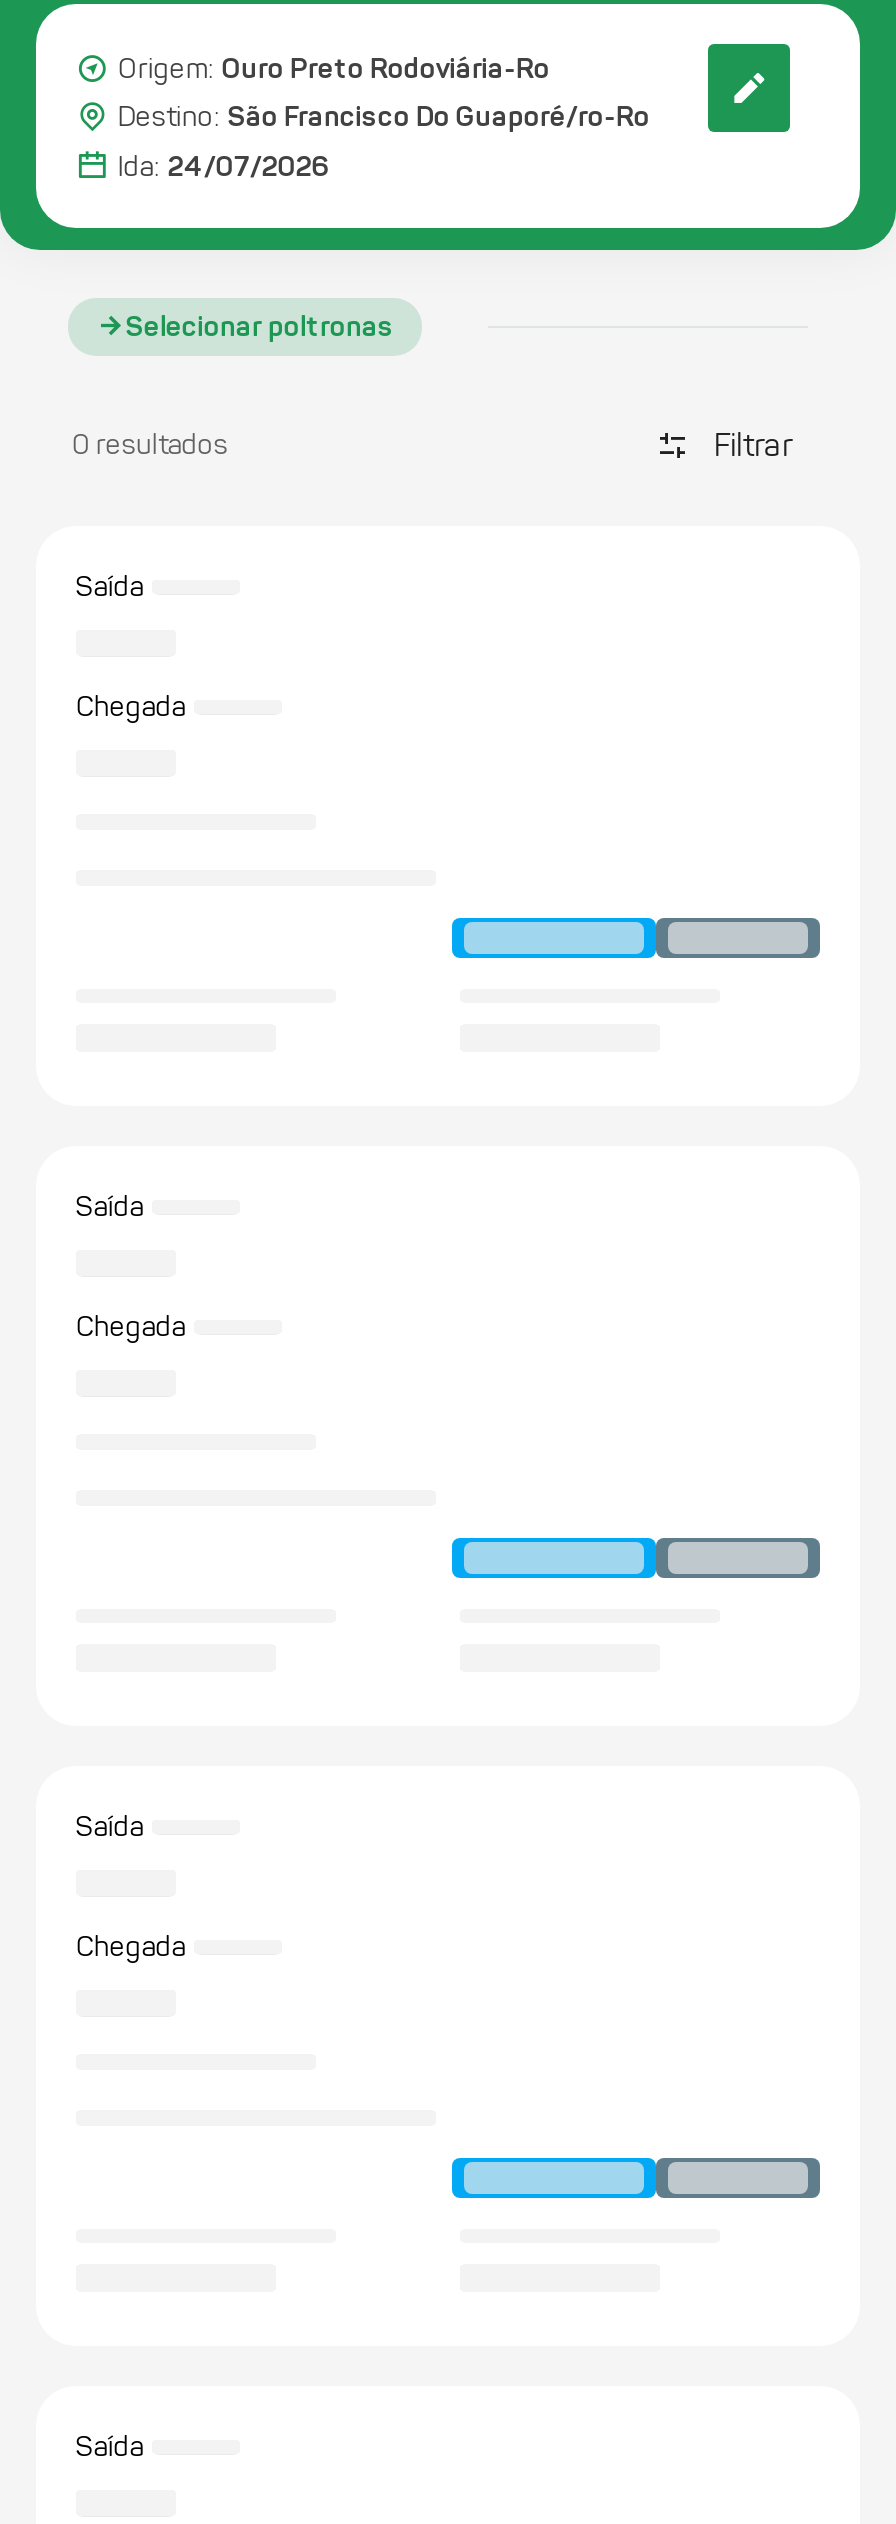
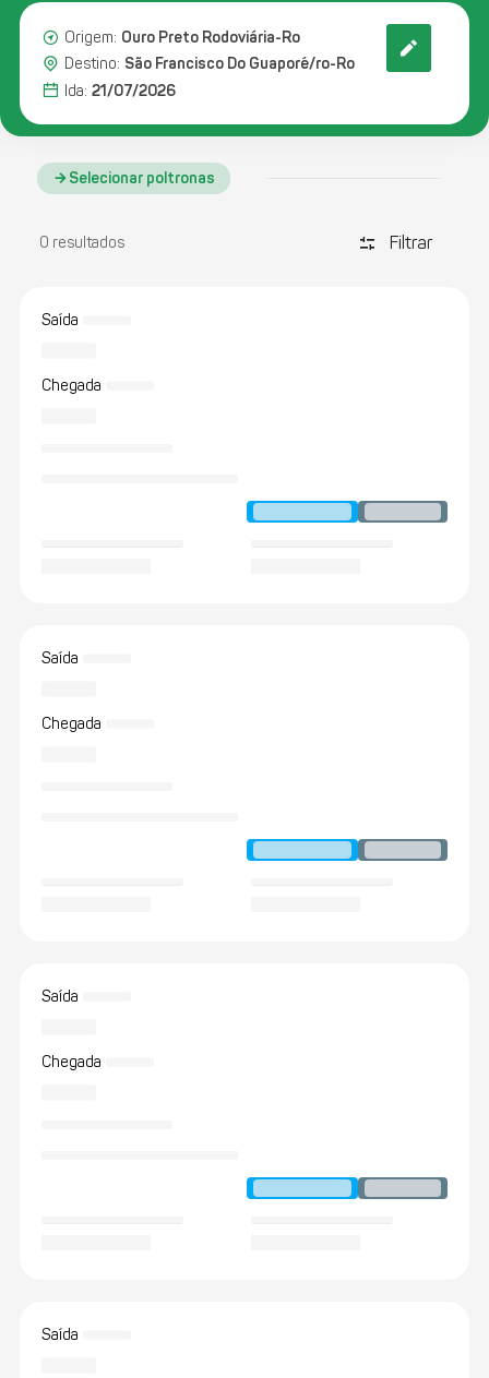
[118,148,330,184] Ida: 24/07/2026 -> [64,81,176,100] Ida: 21/07/2026

